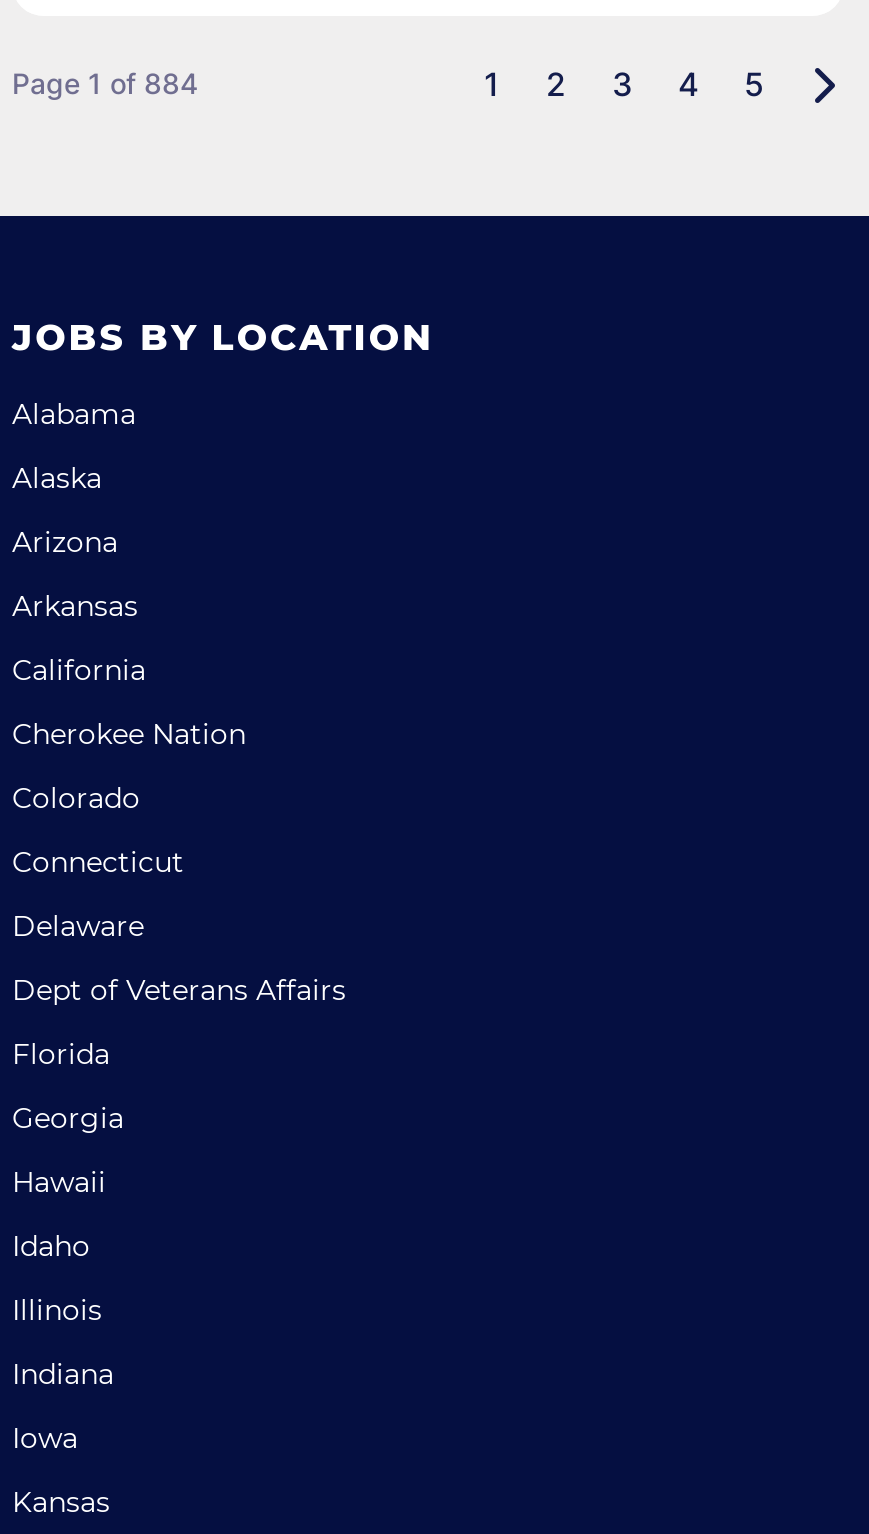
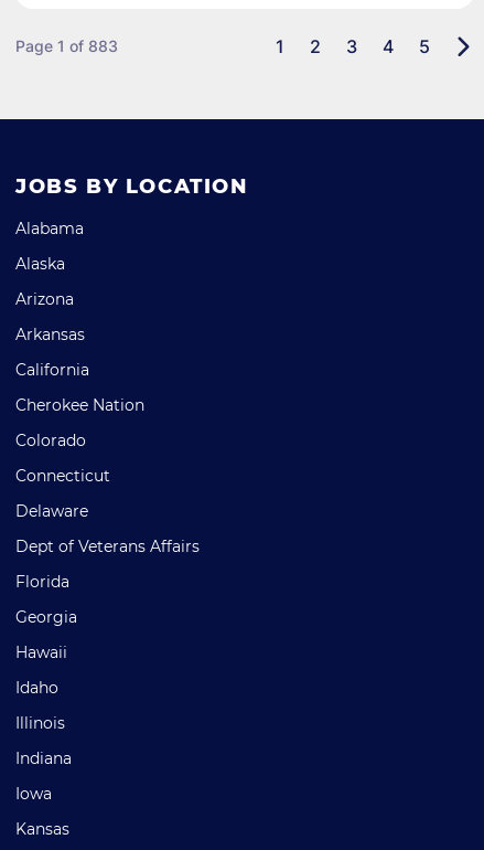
[12,66,198,100] Page 1 of 884 -> [15,37,118,55] Page 1 of 883

